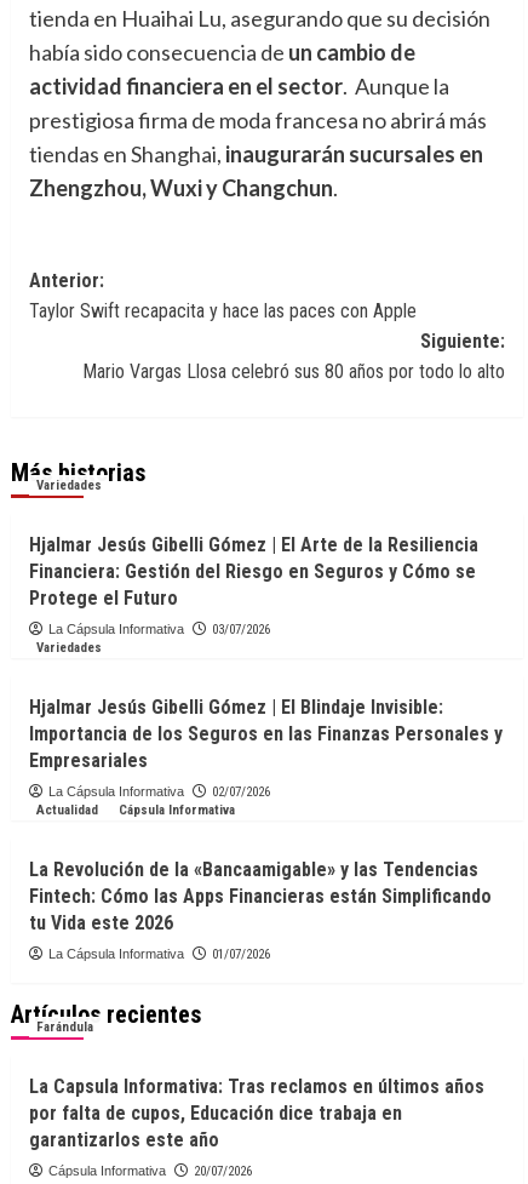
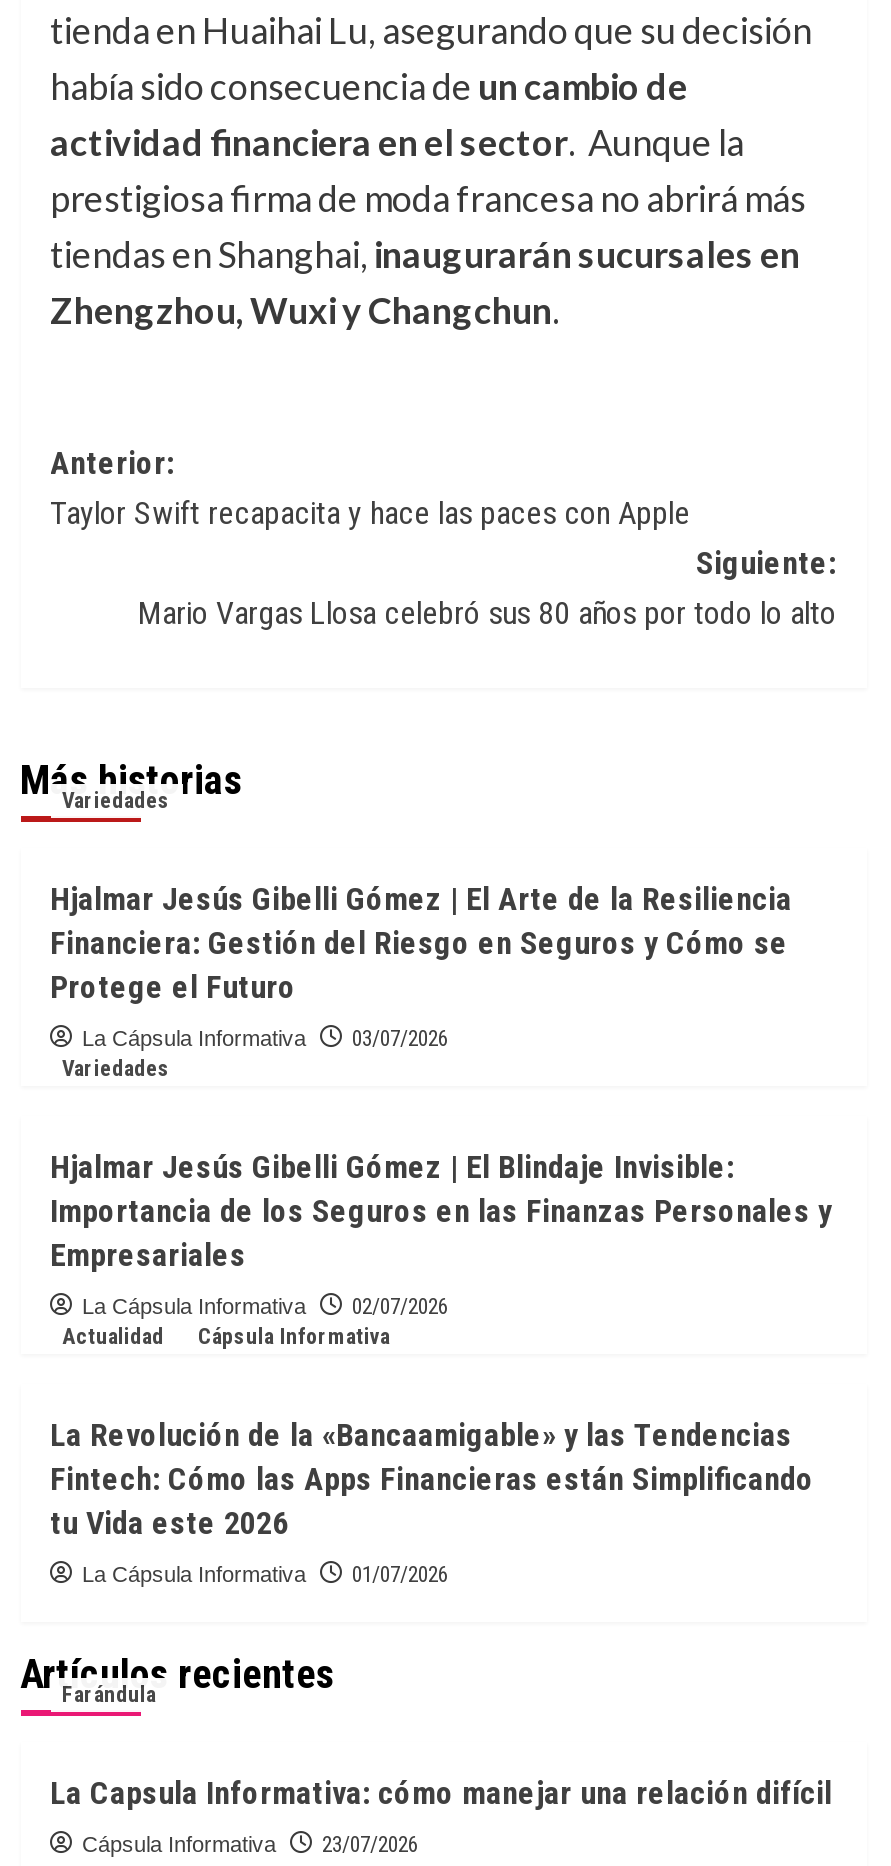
[28,1075,484,1151] La Capsula Informativa: Tras reclamos en últimos años | por falta de cupos, Educación dice trabaja en | garantizarlos este año -> [50,1773,832,1811] La Capsula Informativa: cómo manejar una relación difícil
[48,1163,251,1179] Cápsula Informativa 20/07/2026 -> [82,1831,418,1857] Cápsula Informativa 23/07/2026

